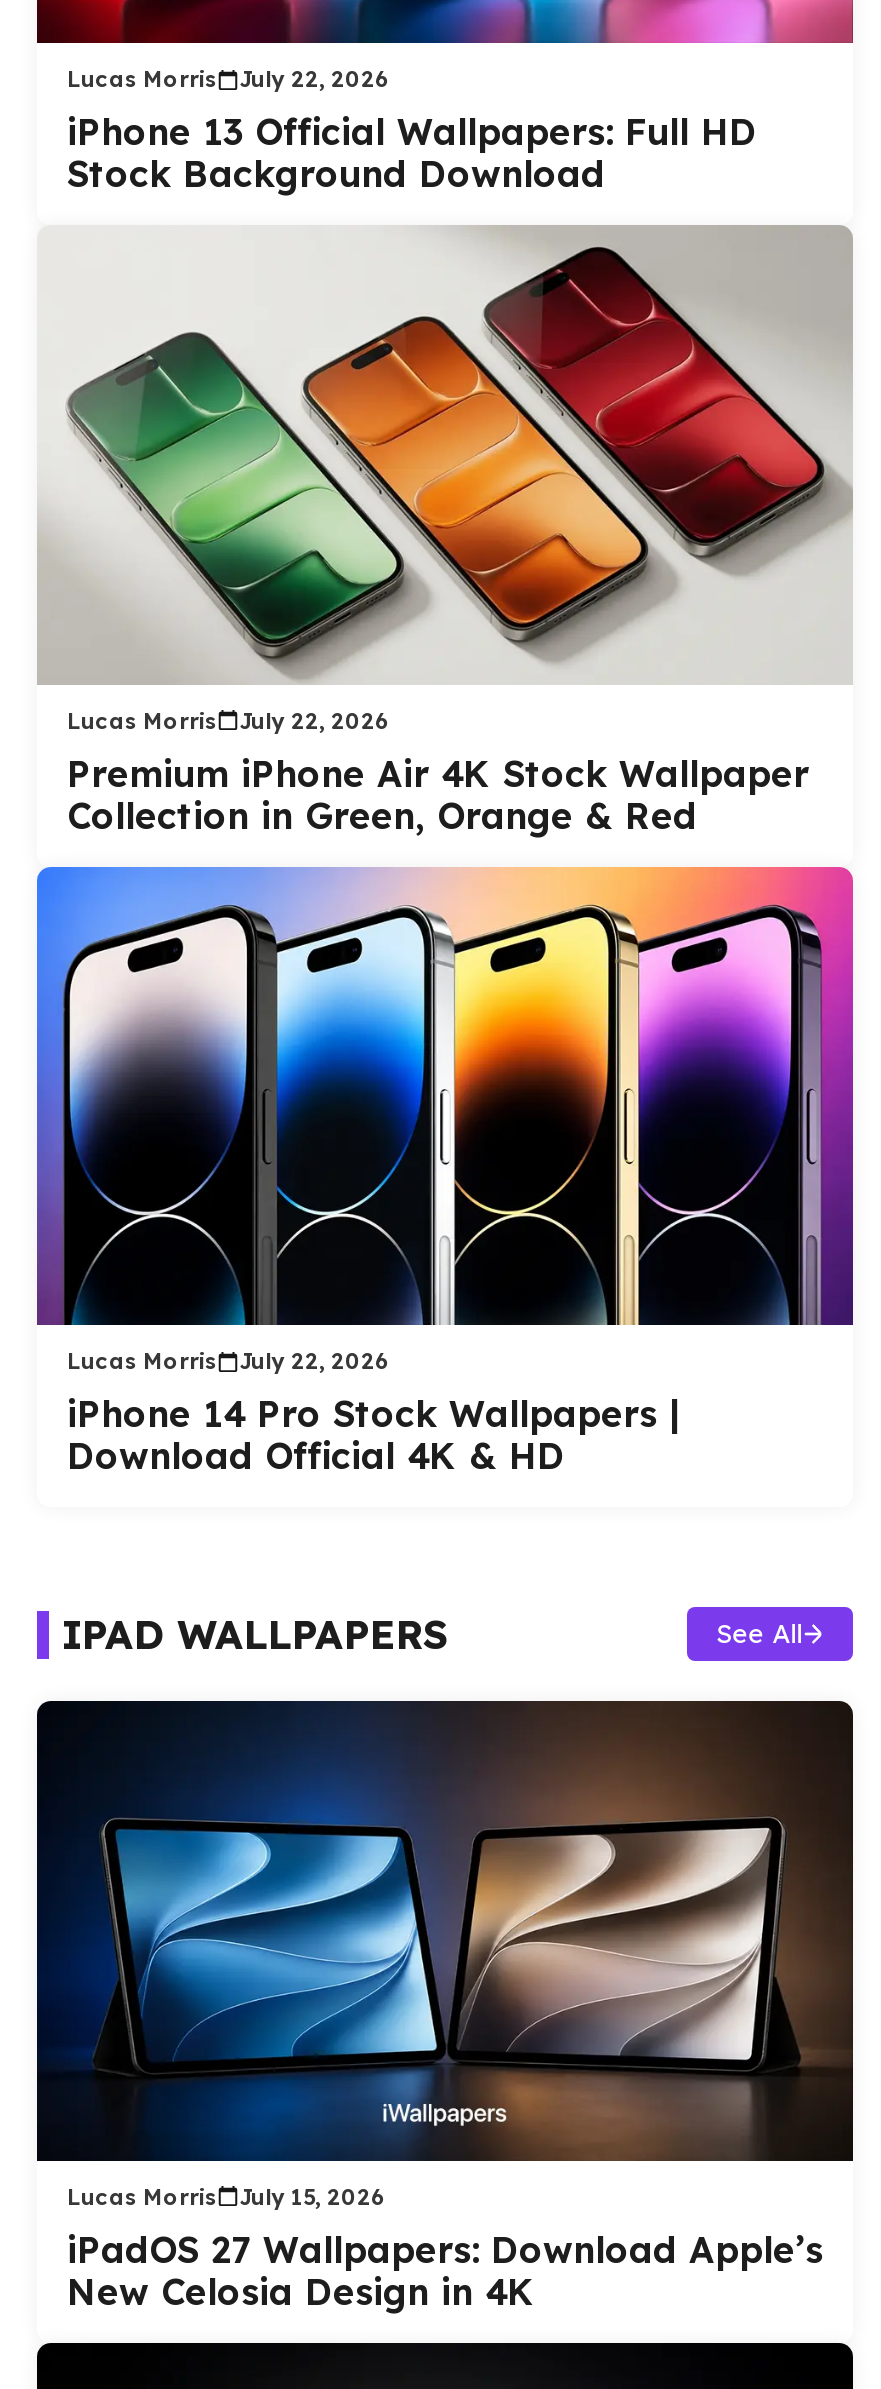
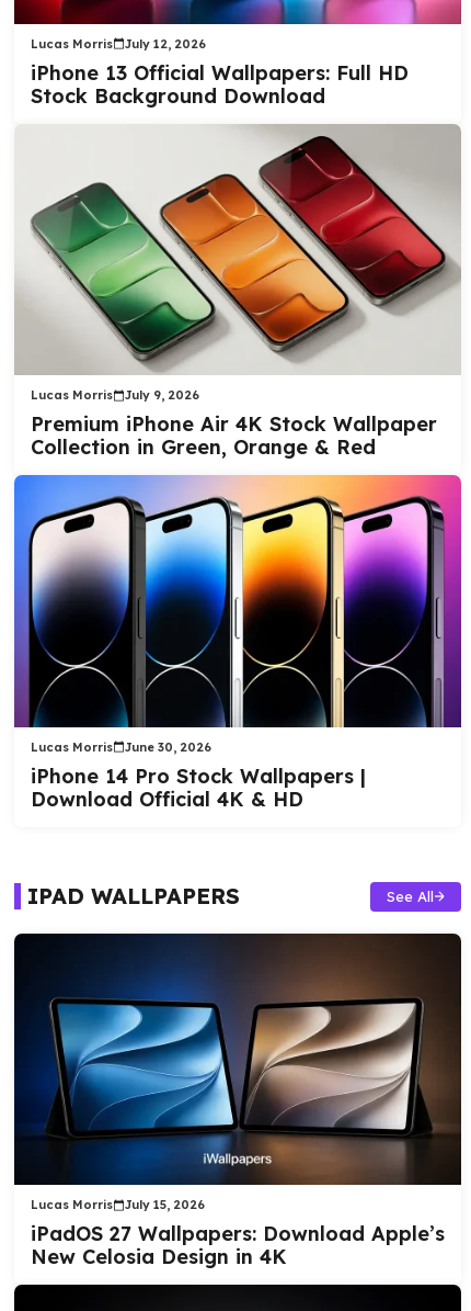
[67,65,389,93] Lucas Morris July 22, 2026 -> [31,36,206,51] Lucas Morris July 12, 2026
[67,706,389,734] Lucas Morris July 22, 2026 -> [31,387,199,403] Lucas Morris July 9, 2026
[67,1347,389,1375] Lucas Morris July 22, 2026 -> [31,739,211,754] Lucas Morris June 30, 2026

